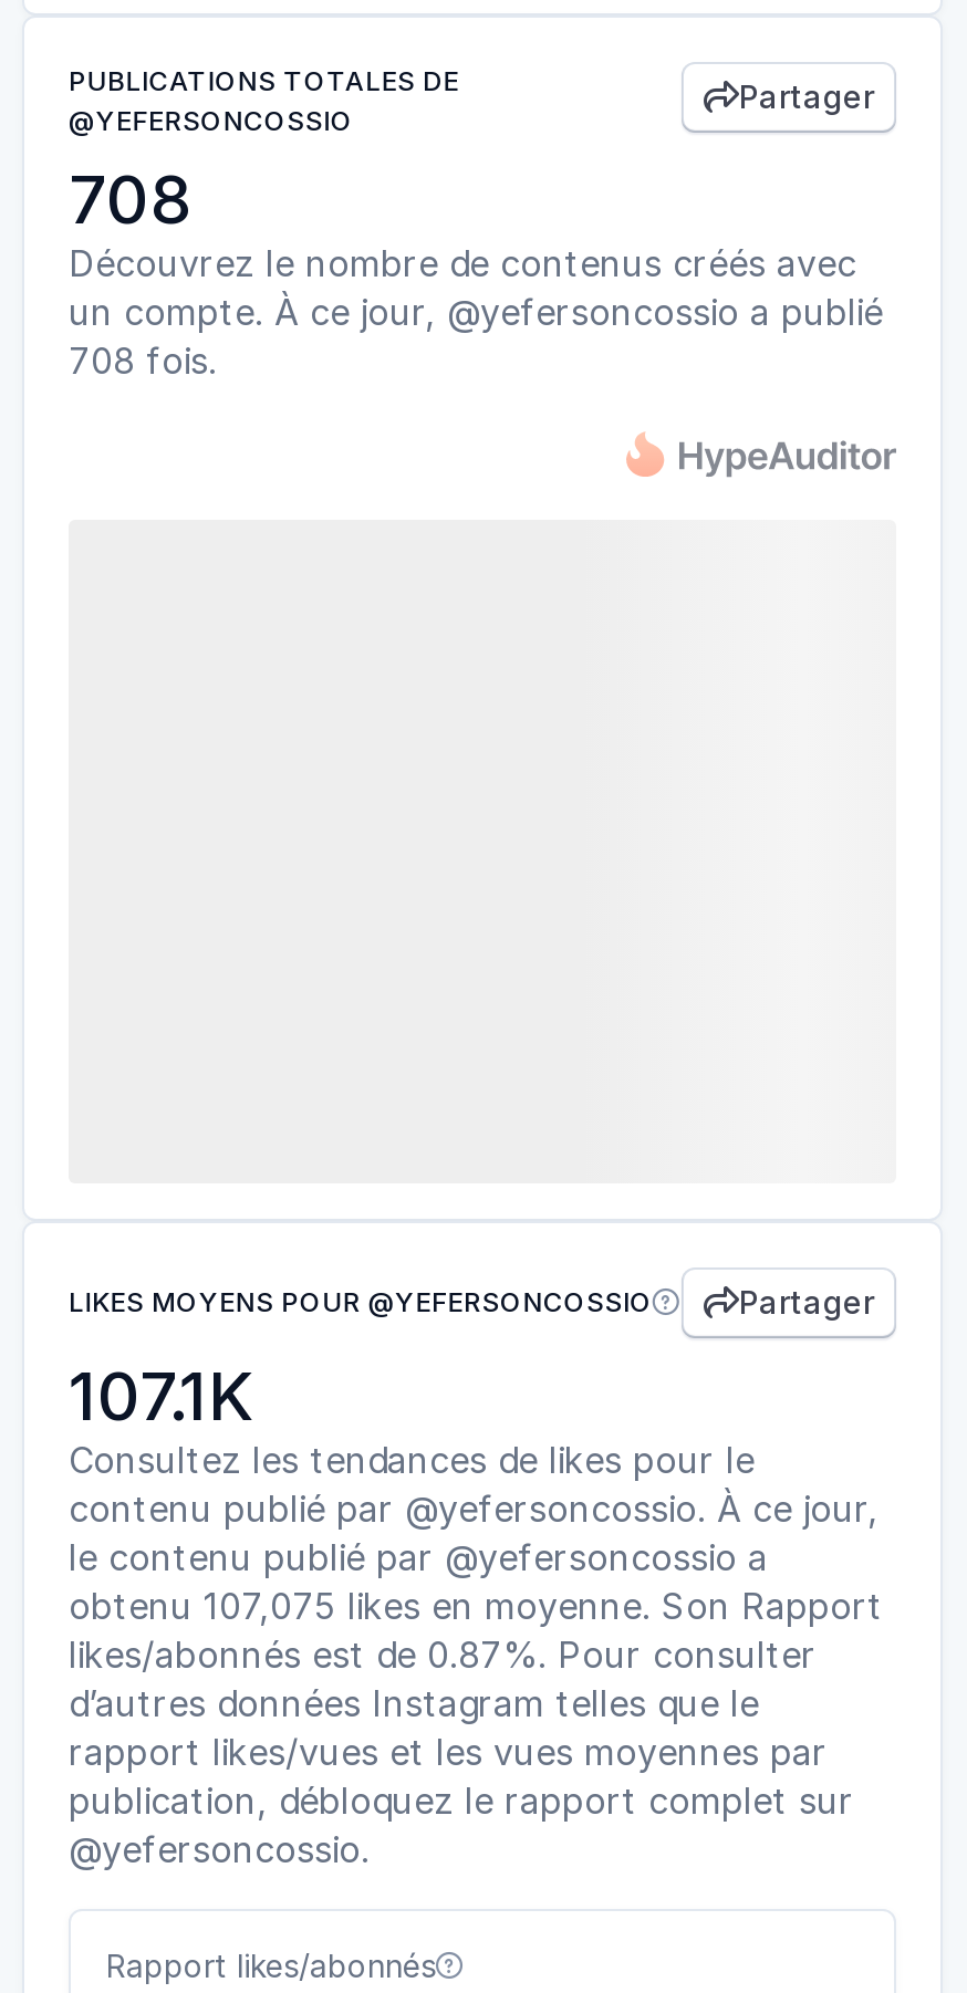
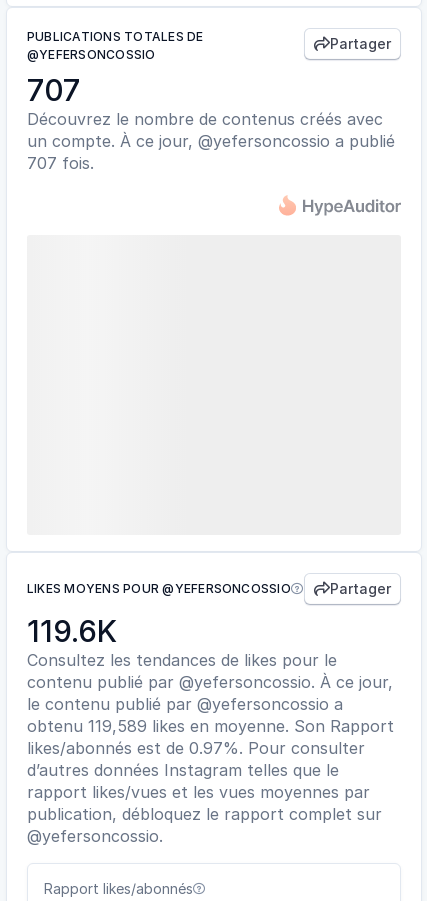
[69,159,193,238] 708 -> [27,72,80,108] 707
[69,338,217,382] 708 fois. -> [27,153,94,173] 707 fois.
[69,1356,252,1436] 107.1K -> [27,613,117,649] 119.6K
[69,1584,883,1628] obtenu 107,075 likes en moyenne. Son Rapport -> [27,716,394,736] obtenu 119,589 likes en moyenne. Son Rapport
[69,1633,817,1677] likes/abonnés est de 0.87%. Pour consulter -> [27,738,365,758] likes/abonnés est de 0.97%. Pour consulter

